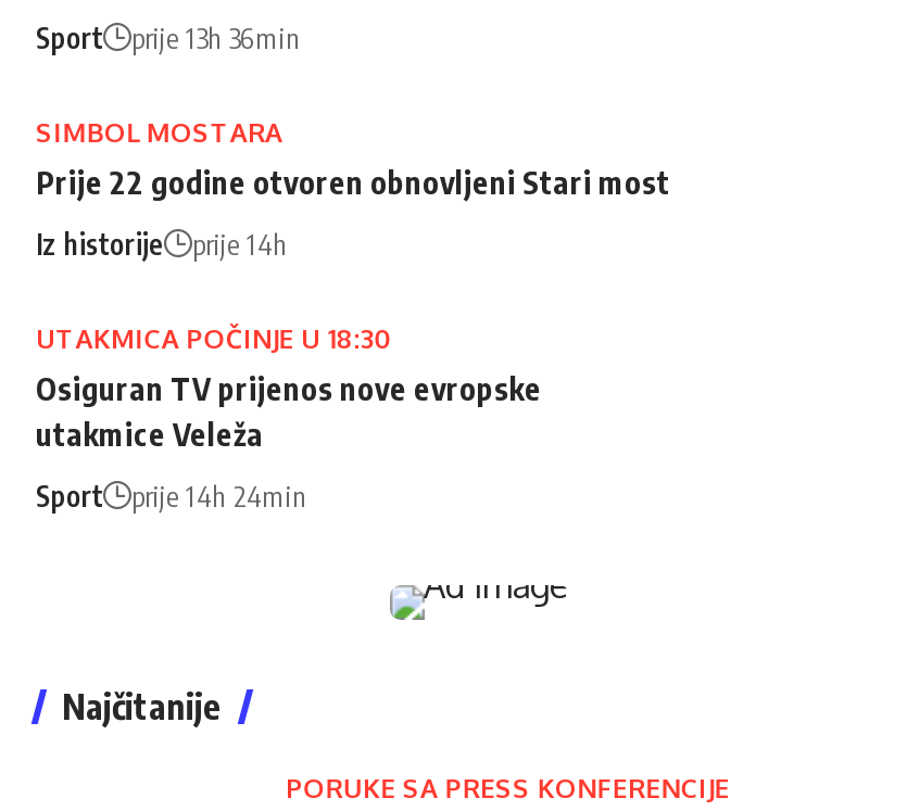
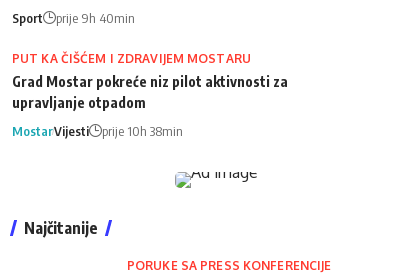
[36,20,670,513] prije 13h 36min | SIMBOL MOSTARA | Prije 22 godine otvoren obnovljeni Stari most | Iz historije | prije 14h | UTAKMICA POČINJE U 18:30 | Osiguran TV prijenos nove evropske | utakmice Veleža | Sport | prije 14h 24min -> [12,10,288,139] prije 9h 40min | PUT KA ČIŠĆEM I ZDRAVIJEM MOSTARU | Grad Mostar pokreće niz pilot aktivnosti za | upravljanje otpadom | MostarVijesti | prije 10h 38min

